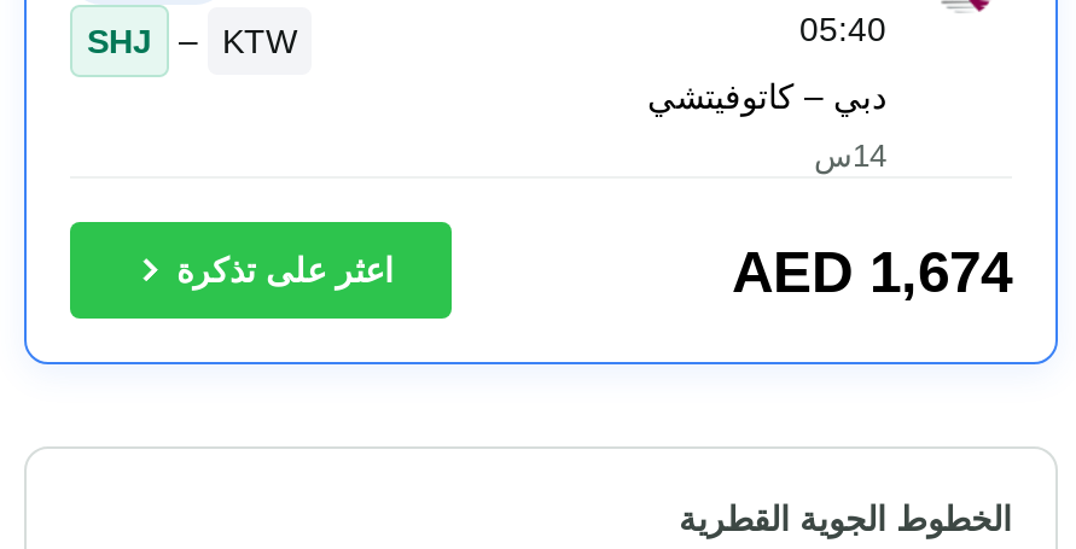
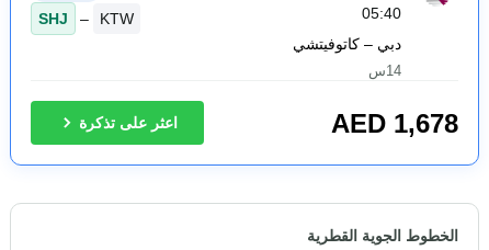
[732,238,1012,303] AED 1,674 -> [331,108,458,138] AED 1,678

